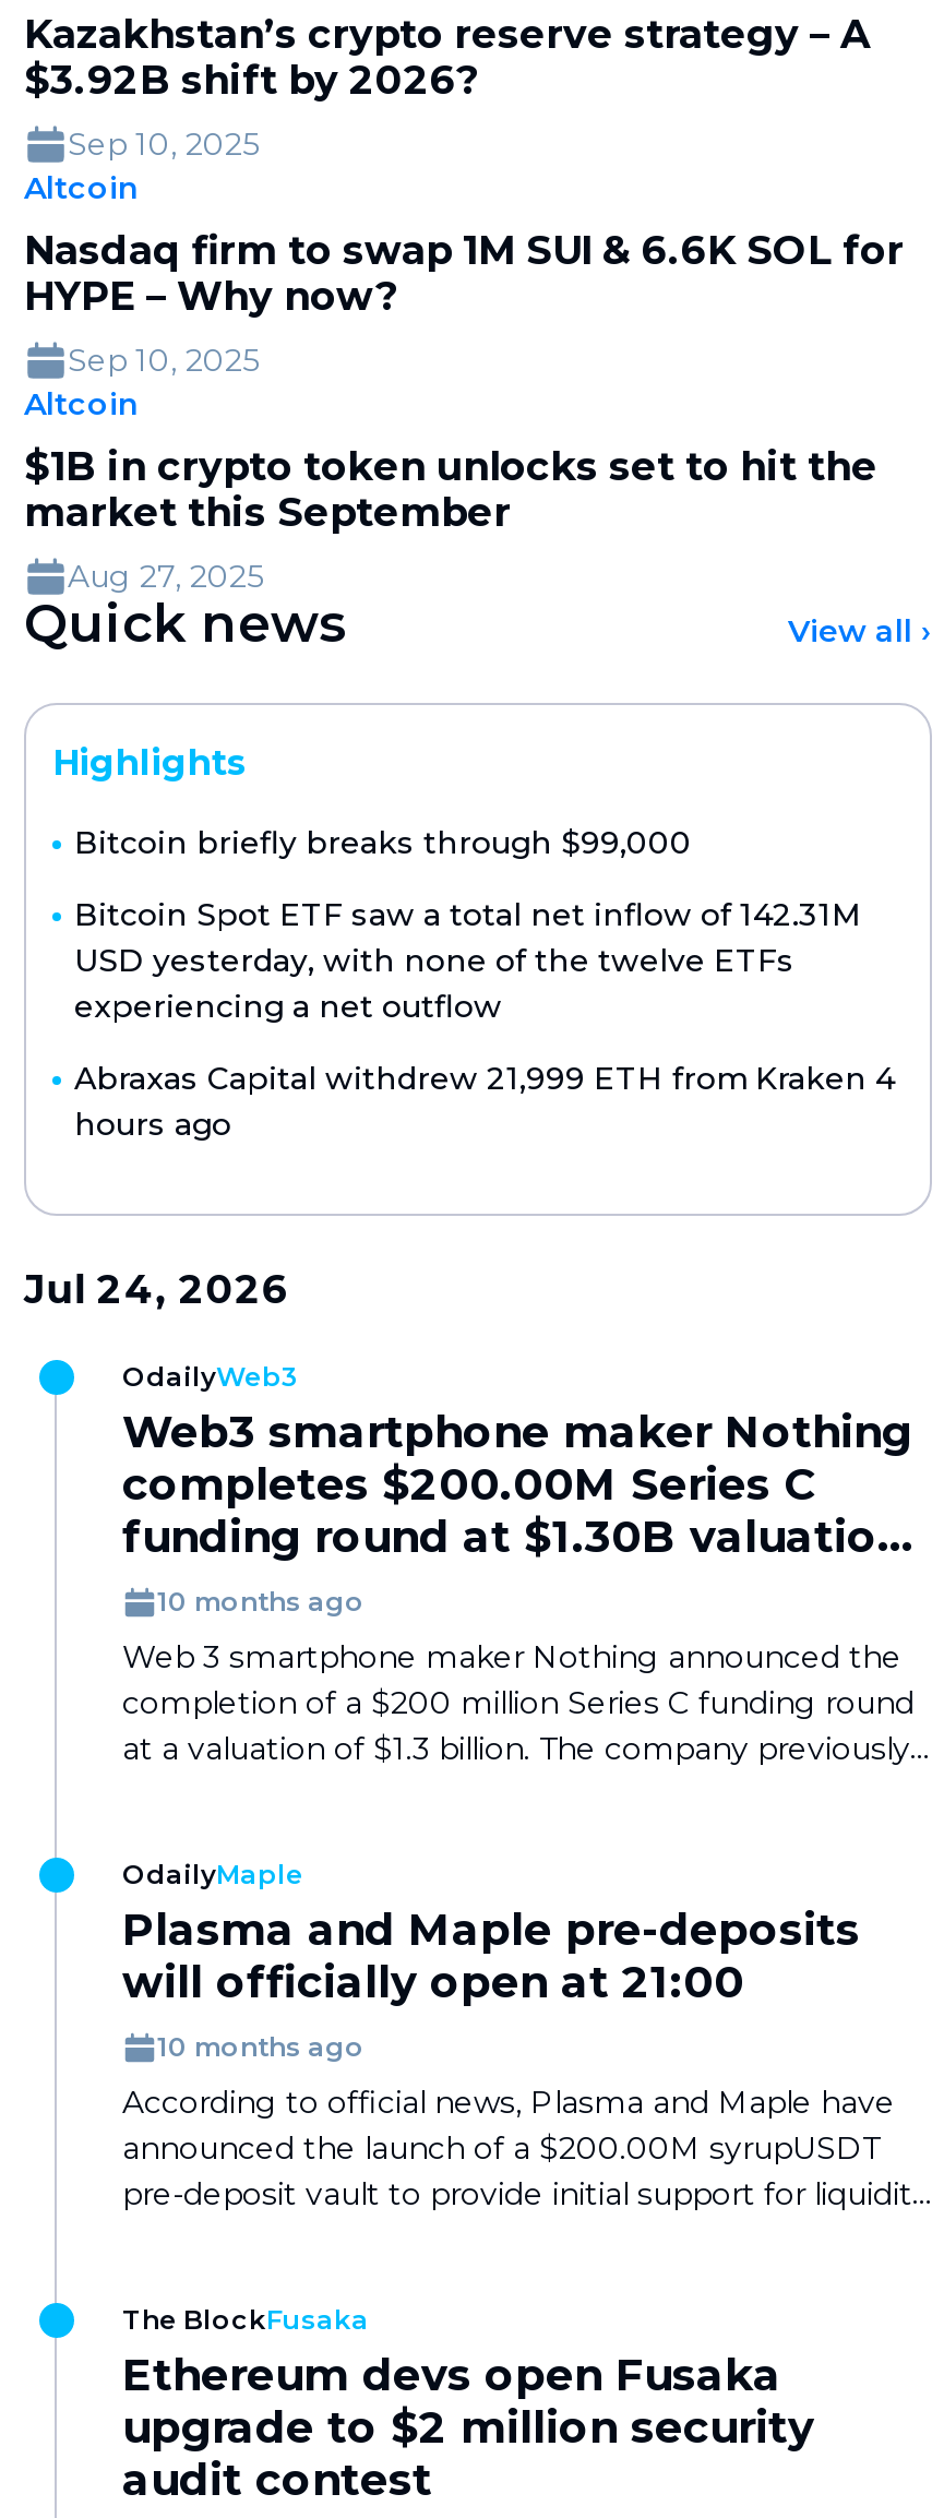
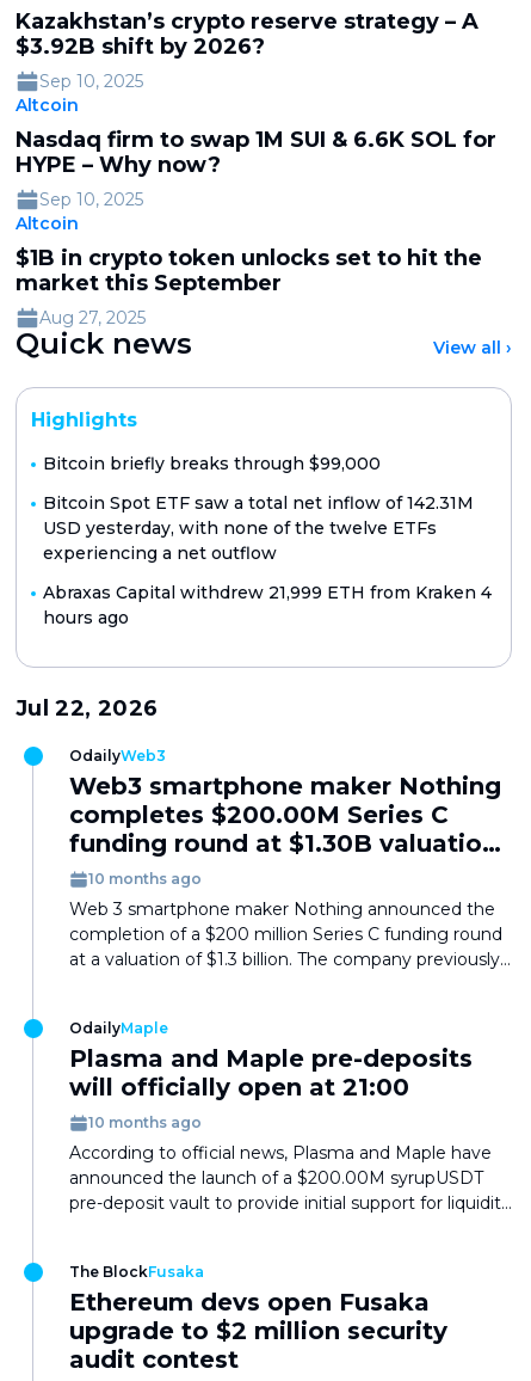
[24,1265,289,1313] Jul 24, 2026 -> [16,695,158,721] Jul 22, 2026

